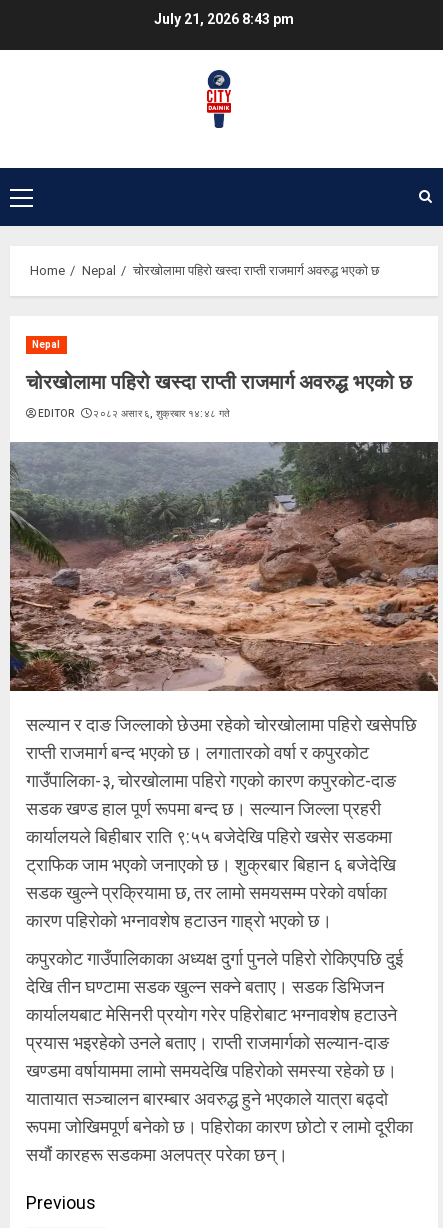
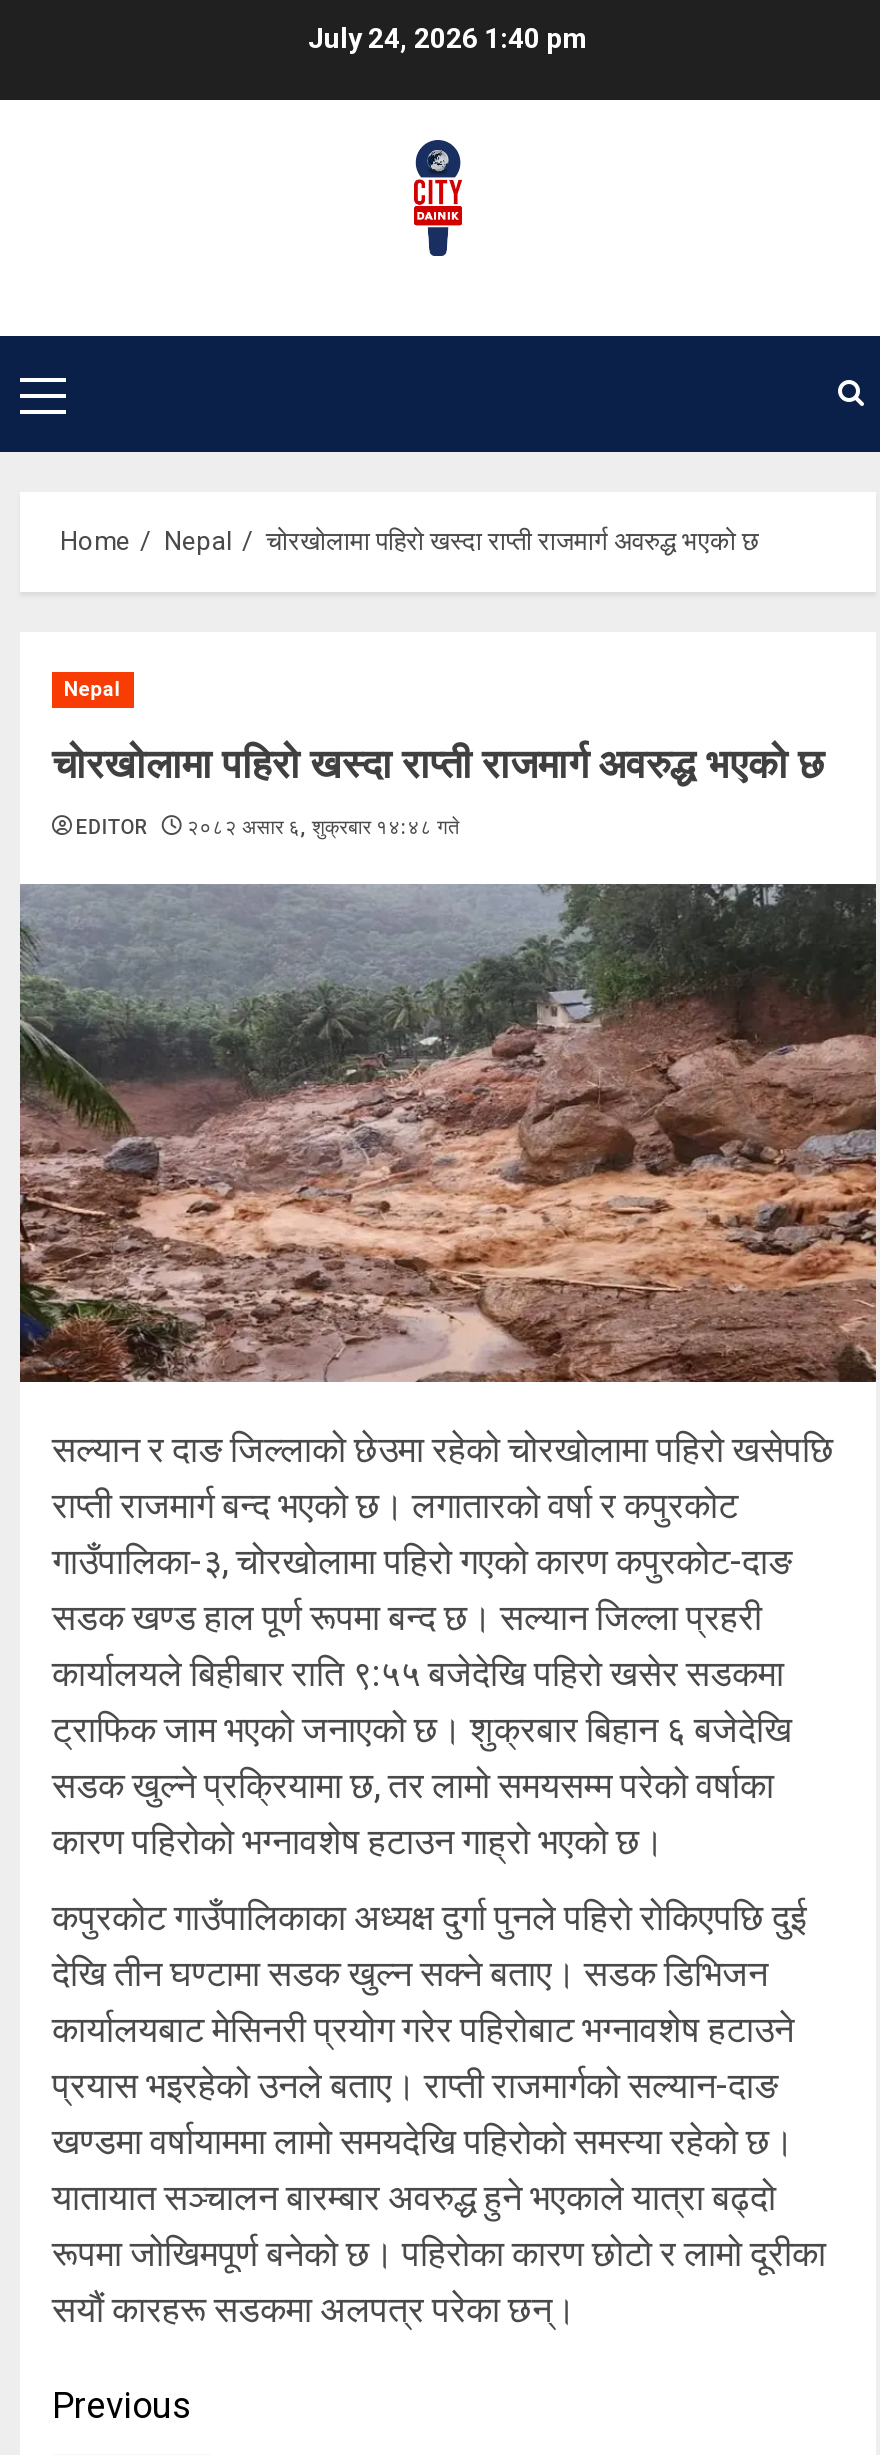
[154,10,294,26] July 21, 2026 8:43 pm -> [308,21,588,53] July 24, 2026 1:40 pm

